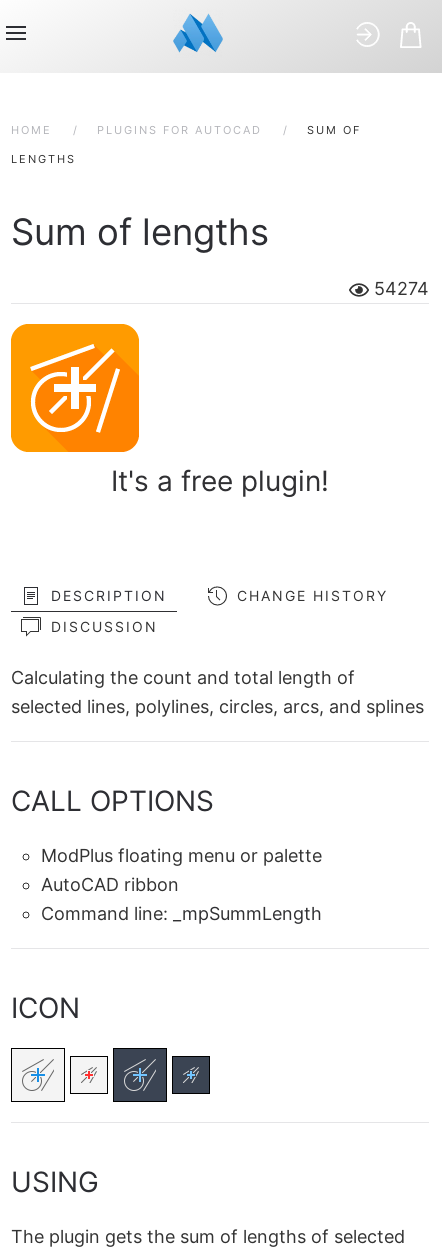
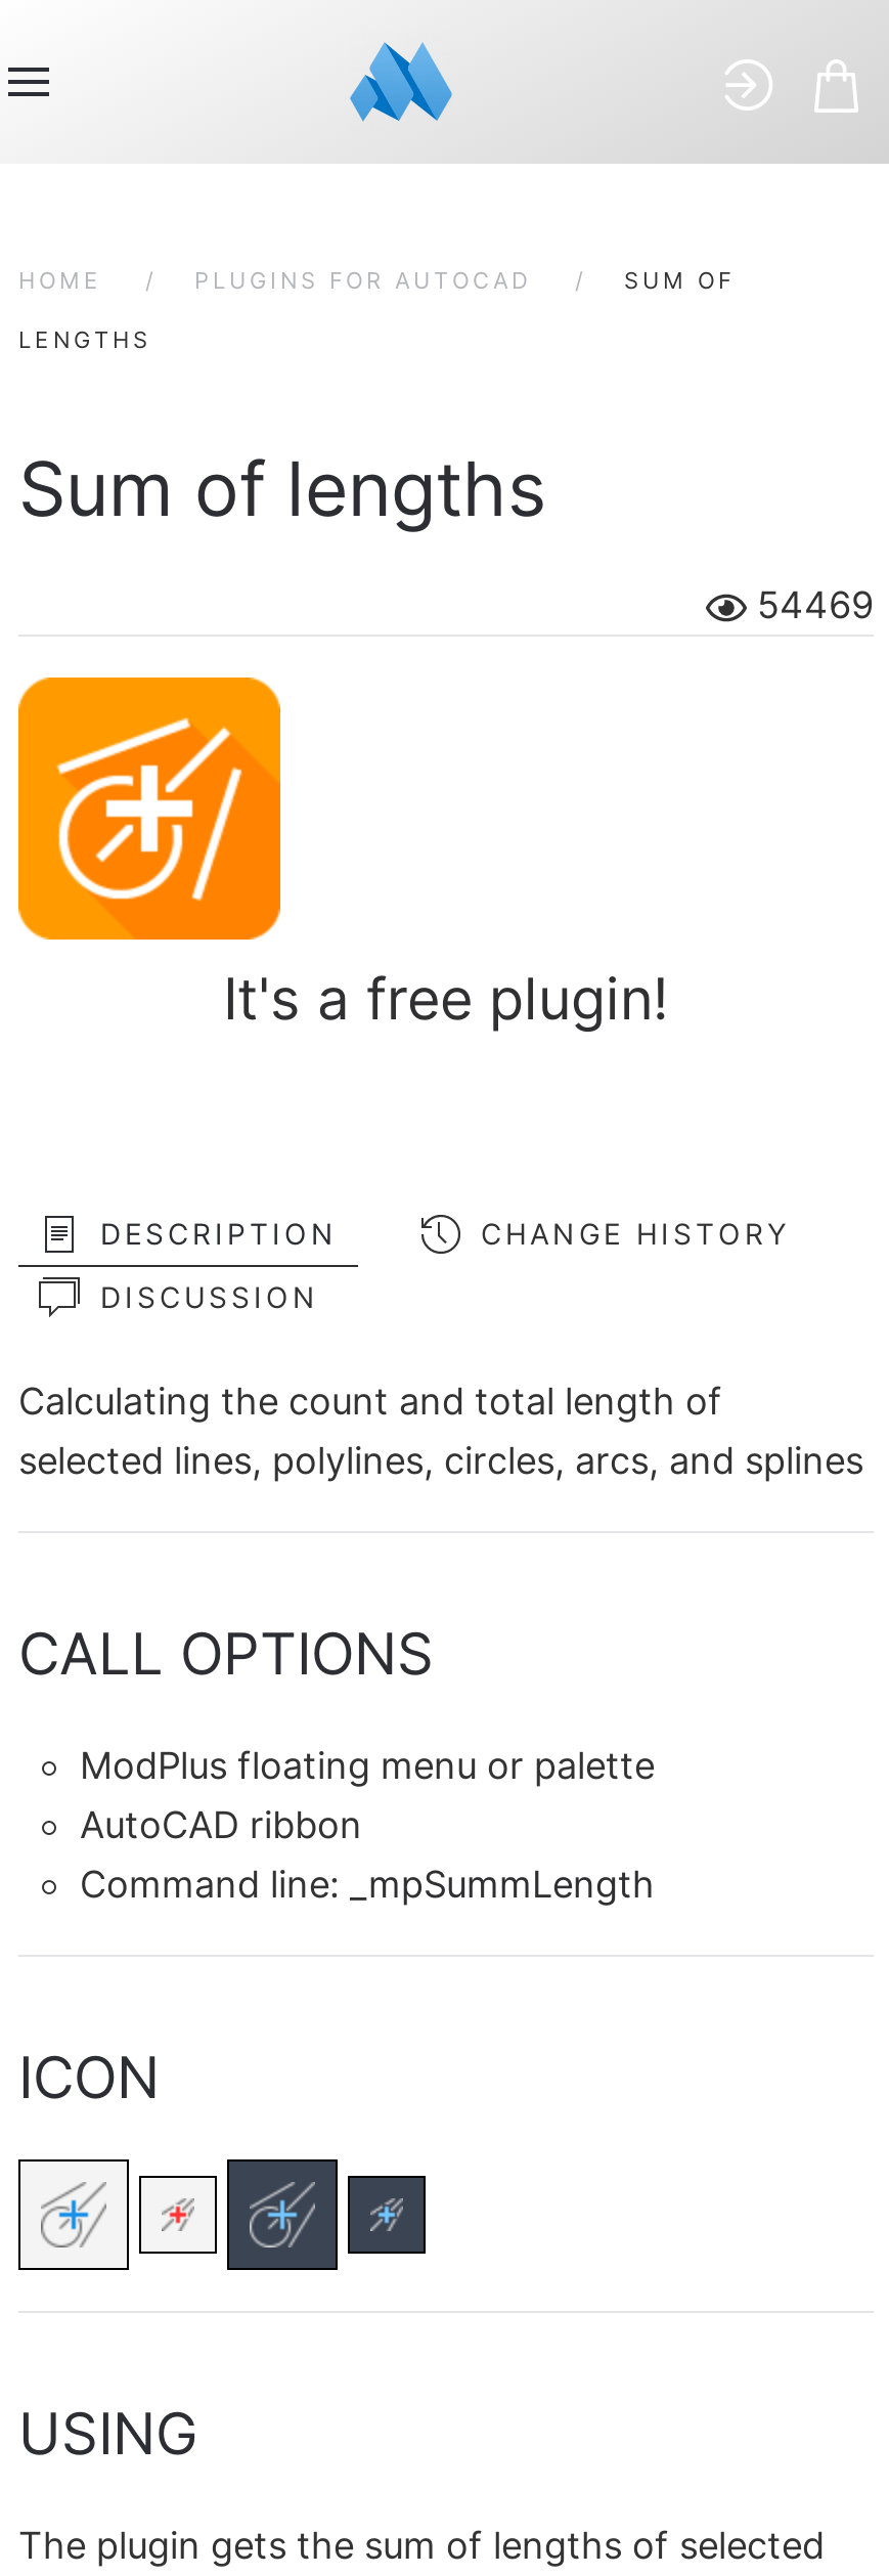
[369,278,429,299] 54274 -> [747,583,874,626] 54469

